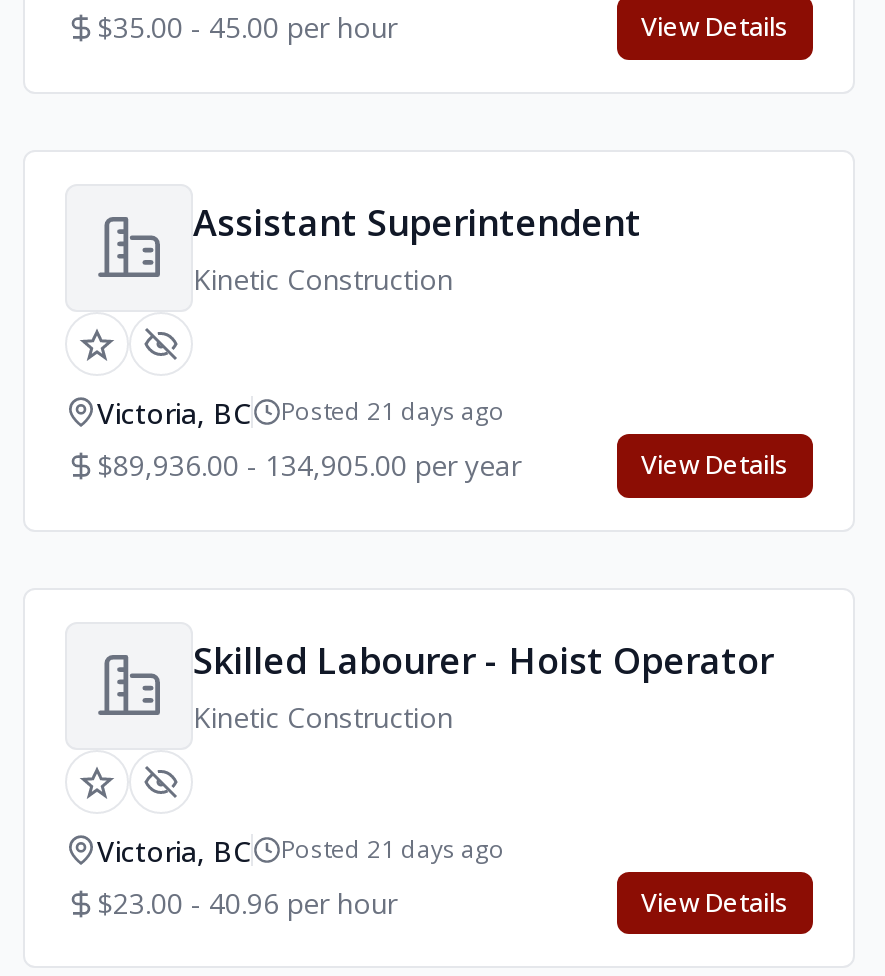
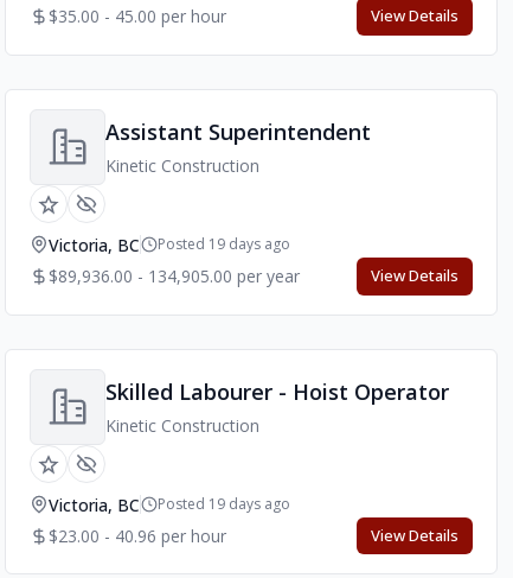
[281,395,505,429] Posted 21 days ago -> [158,234,290,254] Posted 19 days ago
[281,832,505,866] Posted 21 days ago -> [158,494,290,514] Posted 19 days ago

